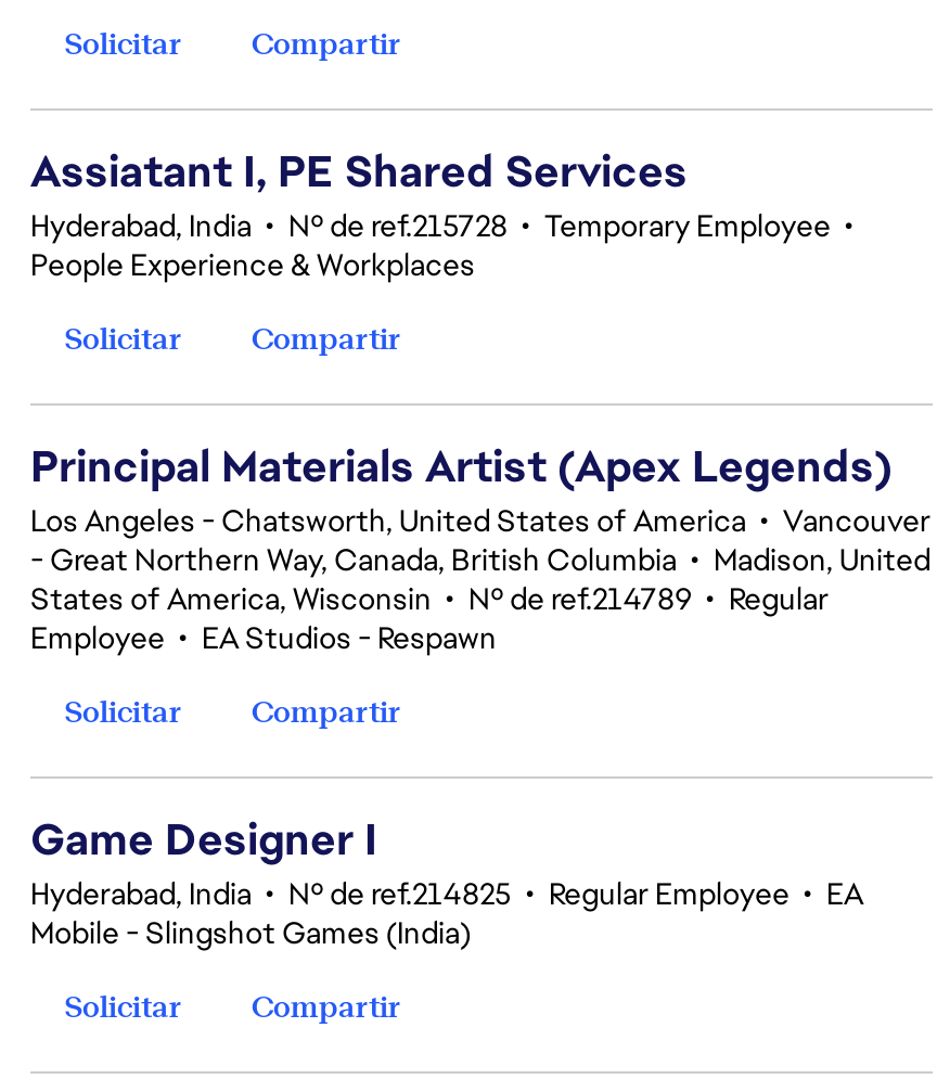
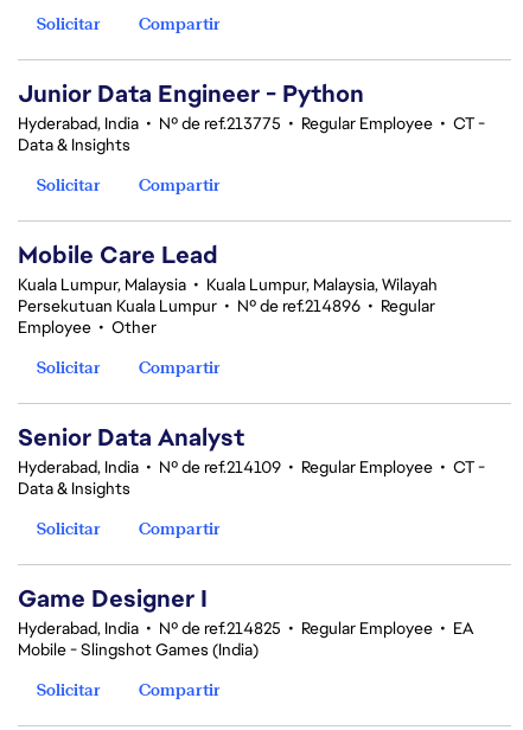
[30,143,861,284] Assiatant I, PE Shared Services | Hyderabad, India • Nº de ref.215728 • Temporary Employee • | People Experience & Workplaces -> [18,78,485,155] Junior Data Engineer - Python | Hyderabad, India • Nº de ref.213775 • Regular Employee • CT - | Data & Insights
[30,438,930,657] Principal Materials Artist (Apex Legends) | Los Angeles - Chatsworth, United States of America • Vancouver | - Great Northern Way, Canada, British Columbia • Madison, United | States of America, Wisconsin • Nº de ref.214789 • Regular | Employee • EA Studios - Respawn -> [18,239,485,499] Mobile Care Lead | Kuala Lumpur, Malaysia • Kuala Lumpur, Malaysia, Wilayah | Persekutuan Kuala Lumpur • Nº de ref.214896 • Regular | Employee • Other | Solicitar | Compartir | Senior Data Analyst | Hyderabad, India • Nº de ref.214109 • Regular Employee • CT - | Data & Insights

